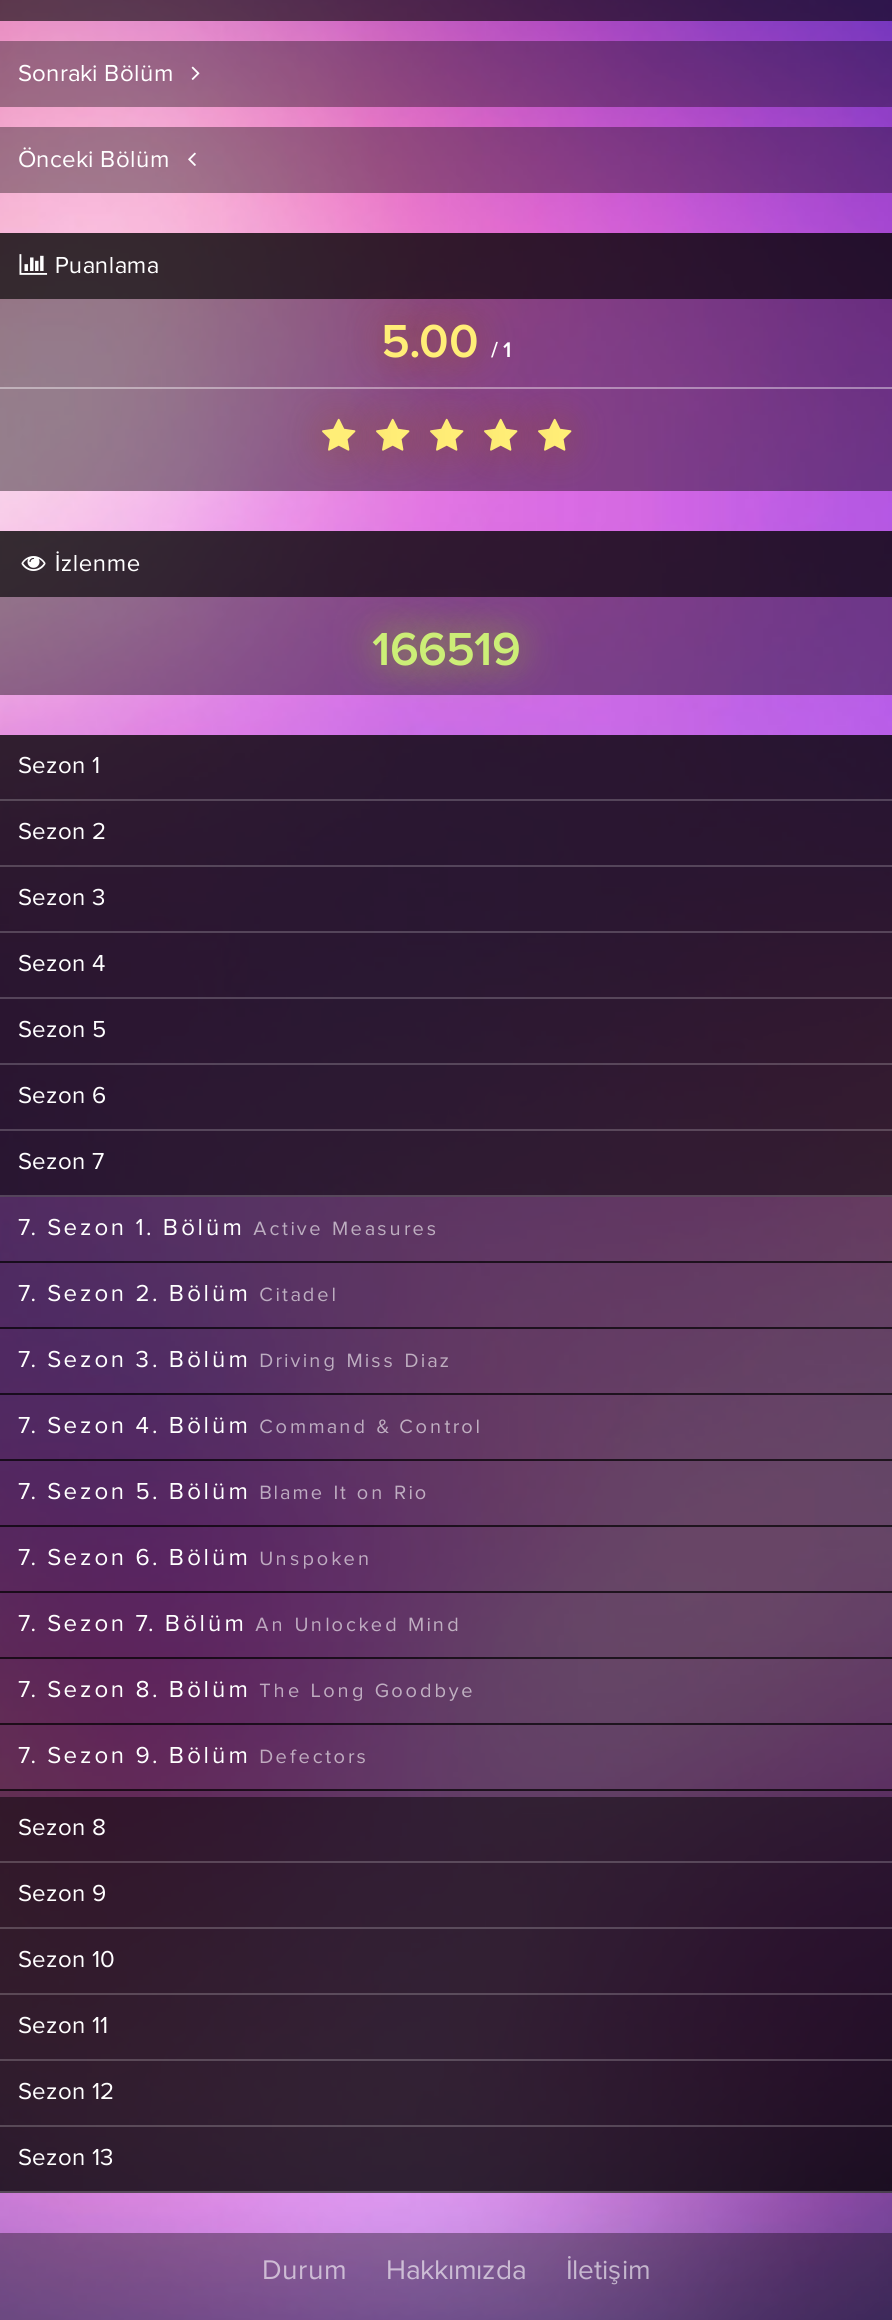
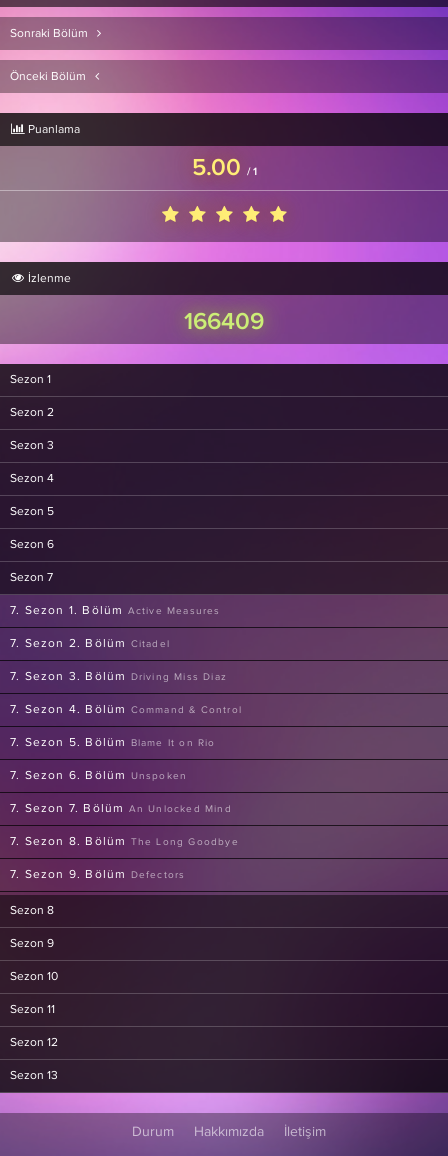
[372,627,520,675] 166519 -> [184,310,264,334] 166409

